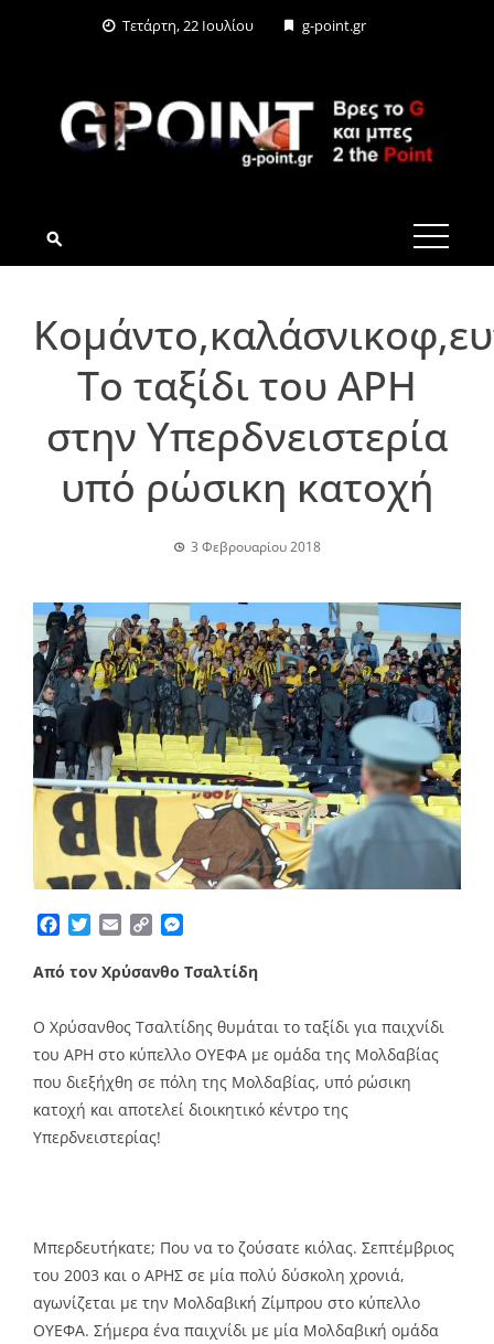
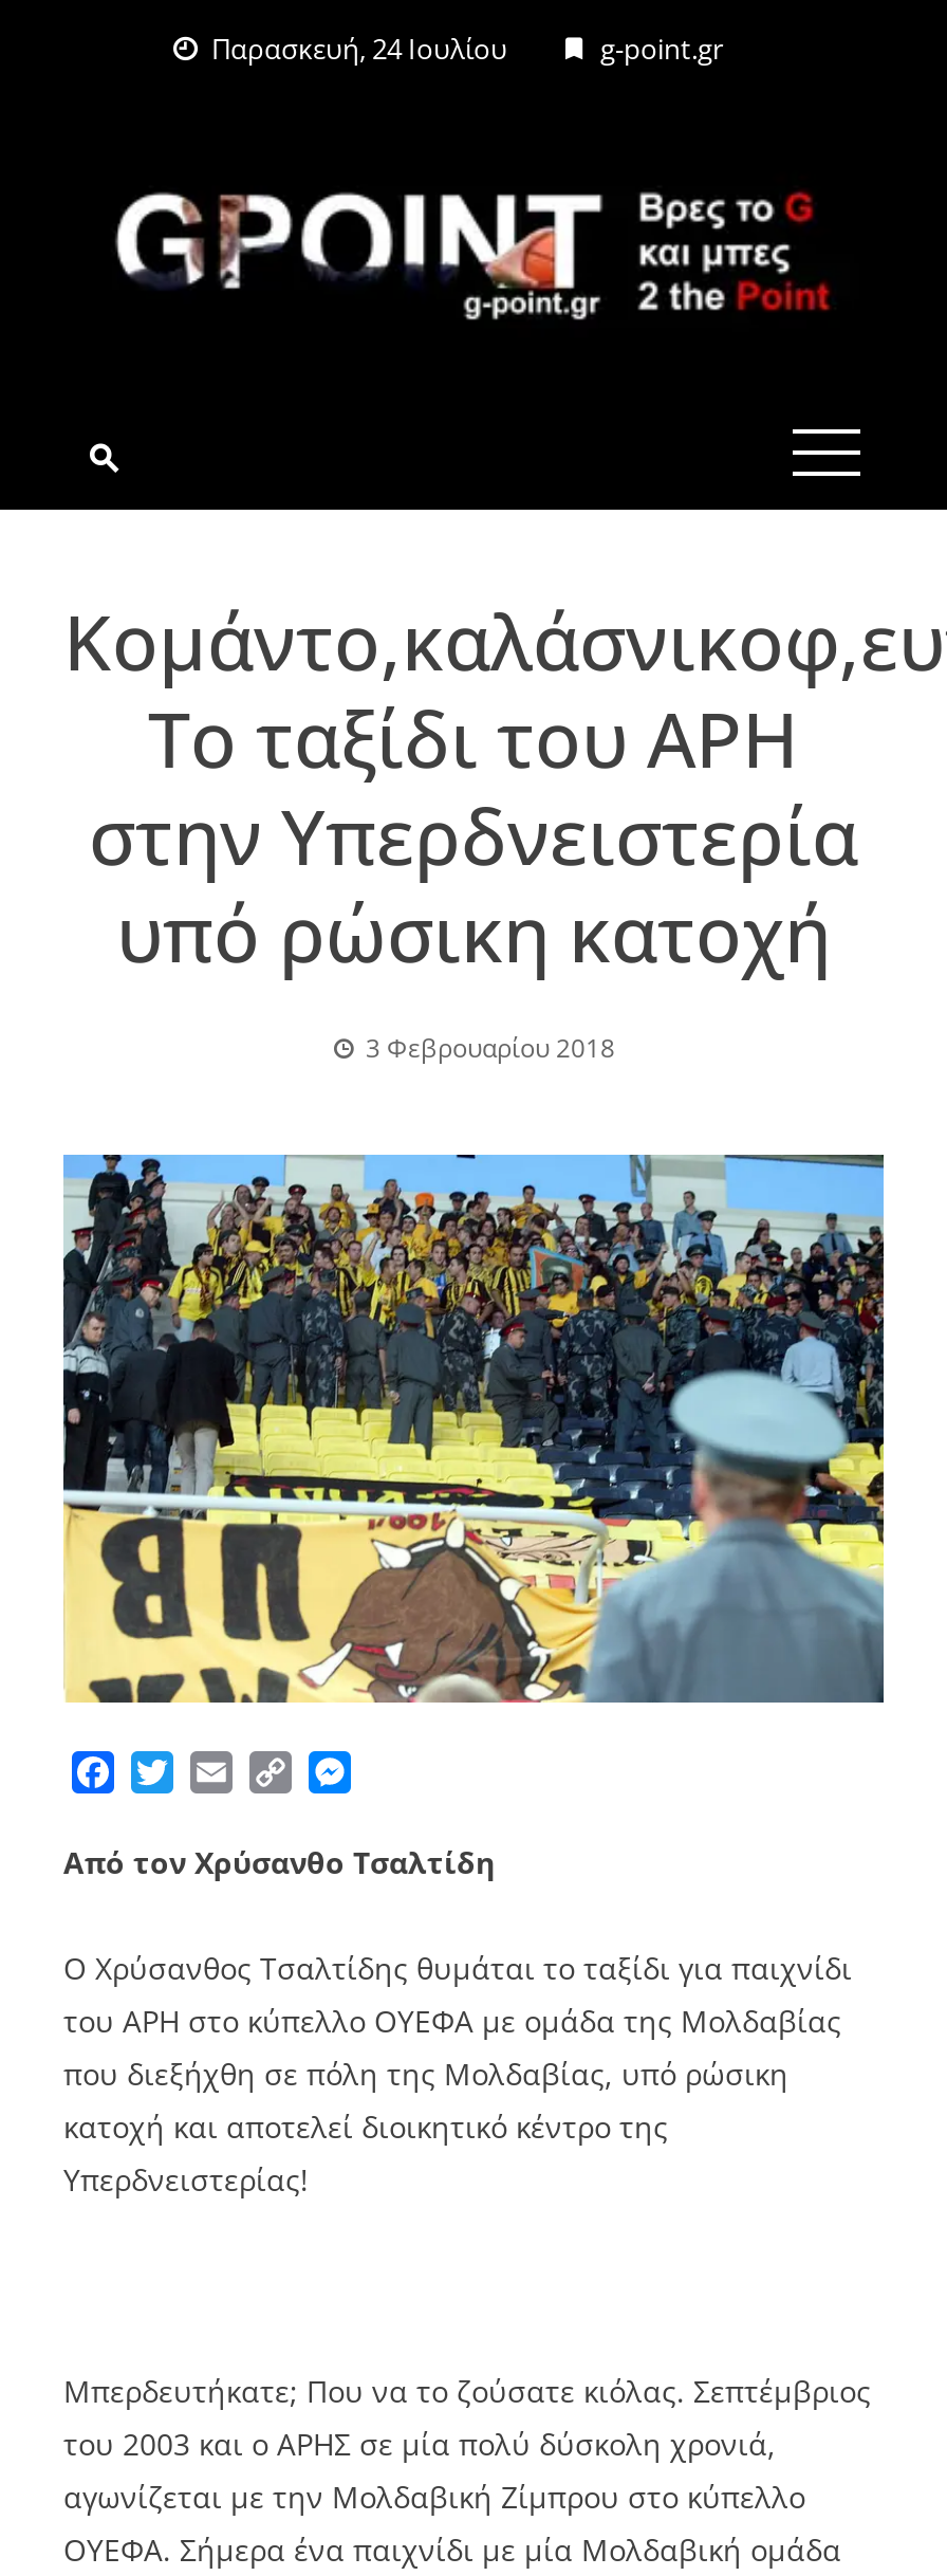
[122,15,253,35] Τετάρτη, 22 Ιουλίου -> [211,30,507,68] Παρασκευή, 24 Ιουλίου

